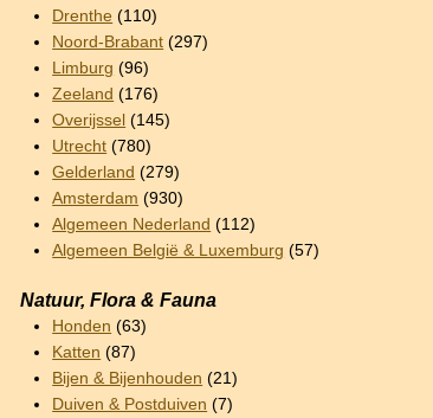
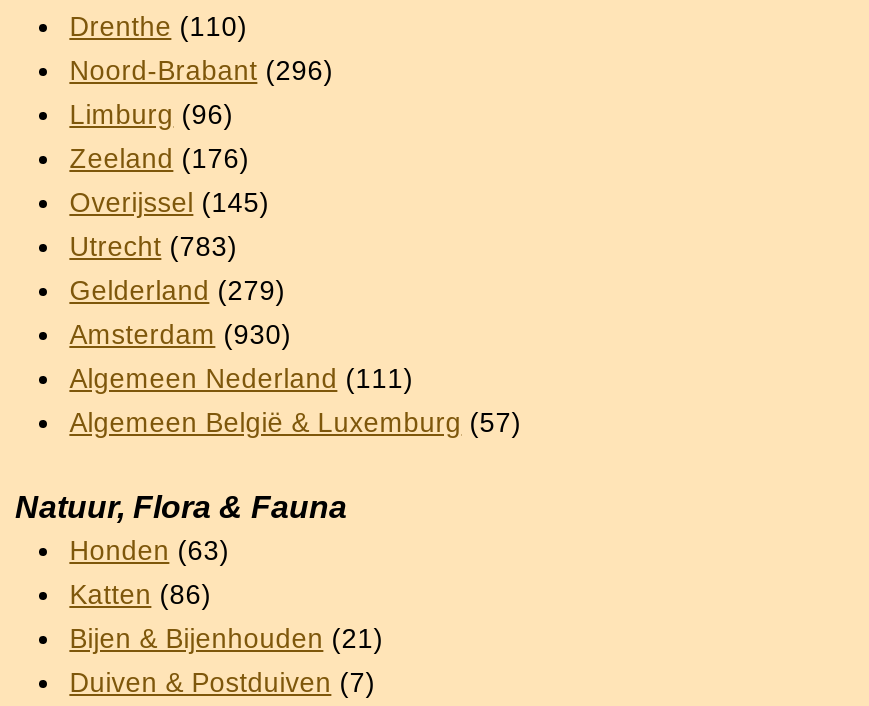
[52,33,208,51] Noord-Brabant (297) -> [69,55,333,85] Noord-Brabant (296)
[52,137,152,155] Utrecht (780) -> [69,231,237,261] Utrecht (783)
[52,215,256,233] Algemeen Nederland (112) -> [69,363,413,393] Algemeen Nederland (111)
[52,343,136,361] Katten (87) -> [69,579,211,609] Katten (86)

